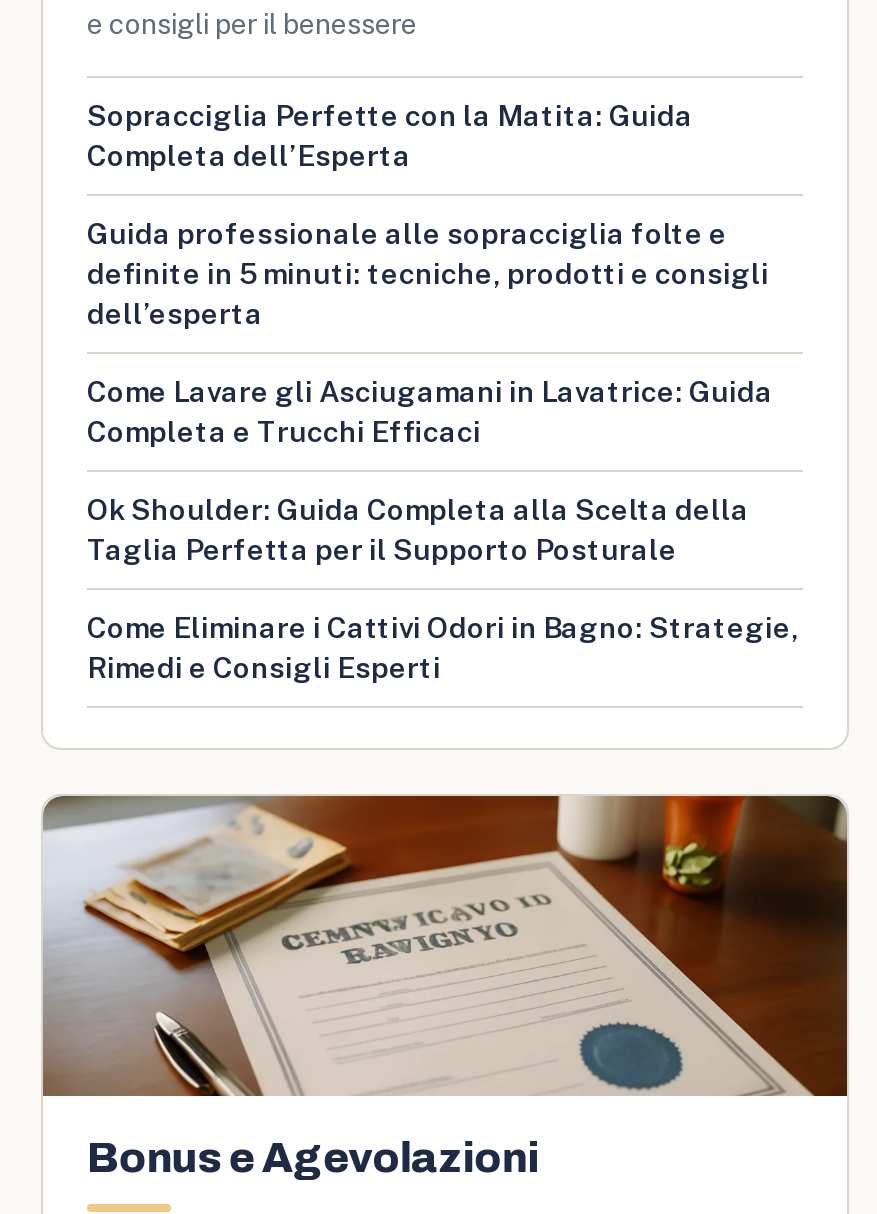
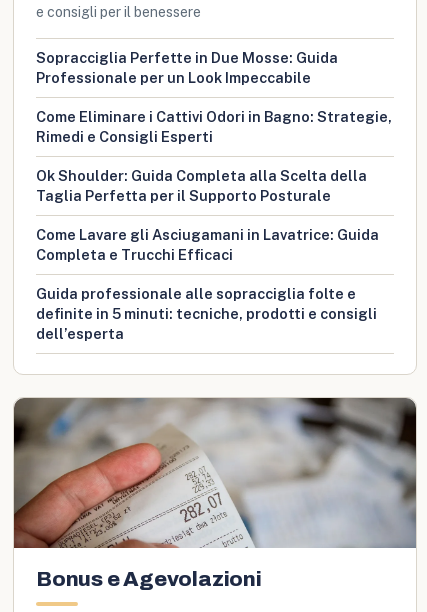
[87,98,693,172] Sopracciglia Perfette con la Matita: Guida | Completa dell’Esperta -> [36,49,338,86] Sopracciglia Perfette in Due Mosse: Guida | Professionale per un Look Impeccabile
moved [87,216,769,330] -> [36,285,377,342]: Guida professionale alle sopracciglia folte e | definite in 5 minuti: tecniche, prodotti e consigli | dell’esperta
moved [87,374,799,684] -> [36,108,392,263]: Come Eliminare i Cattivi Odori in Bagno: Strategie, | Rimedi e Consigli Esperti | Ok Shoulder: Guida Completa alla Scelta della | Taglia Perfetta per il Supporto Posturale | Come Lavare gli Asciugamani in Lavatrice: Guida | Completa e Trucchi Efficaci
[41,794,849,1098] [image] -> [13,397,417,549] [image]

